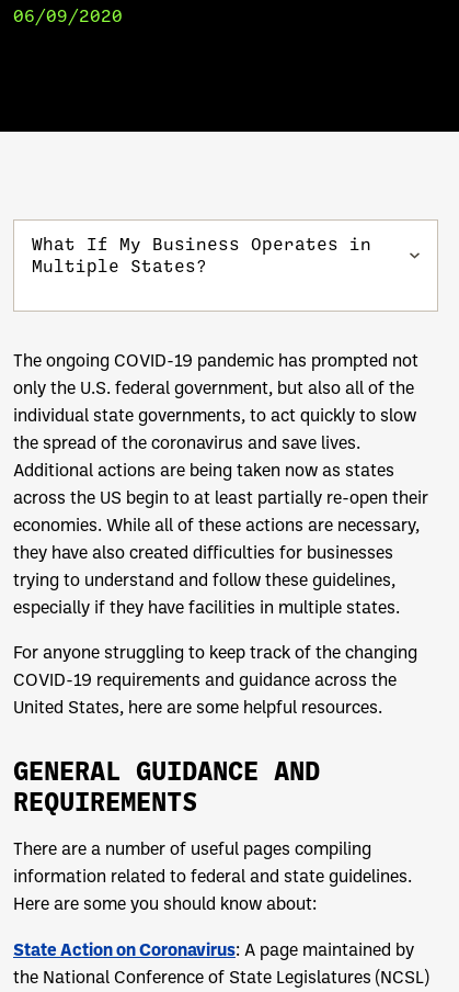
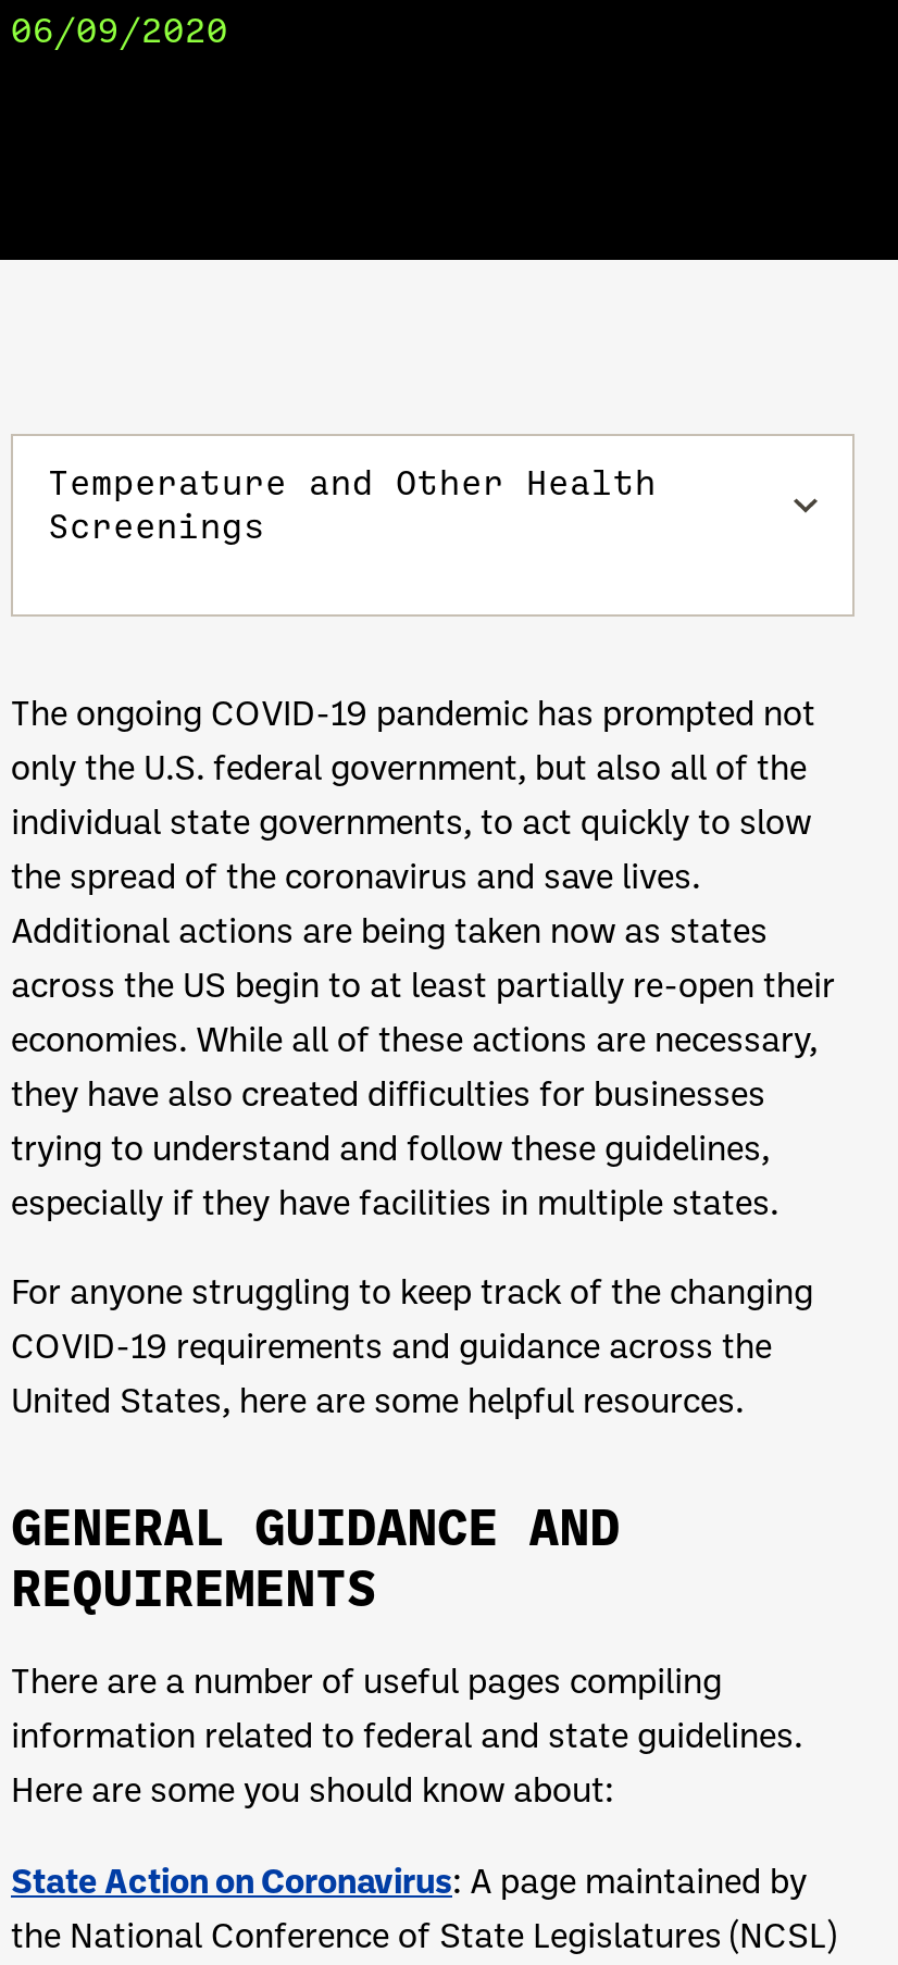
[32,235,371,277] What If My Business Operates in | Multiple States? -> [48,465,657,548] Temperature and Other Health | Screenings

